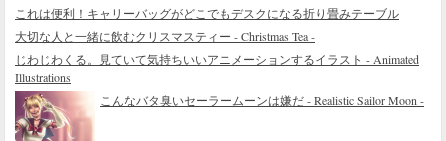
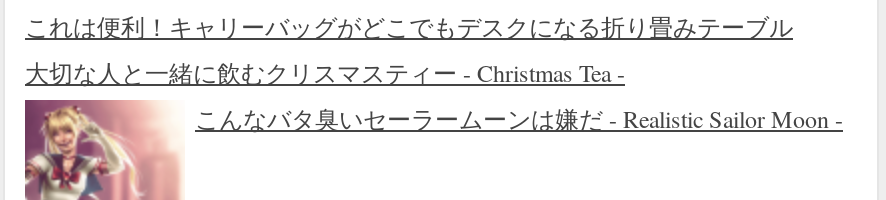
[15,51,419,85] じわじわくる。見ていて気持ちいいアニメーションするイラスト - Animated | Illustrations -> none

